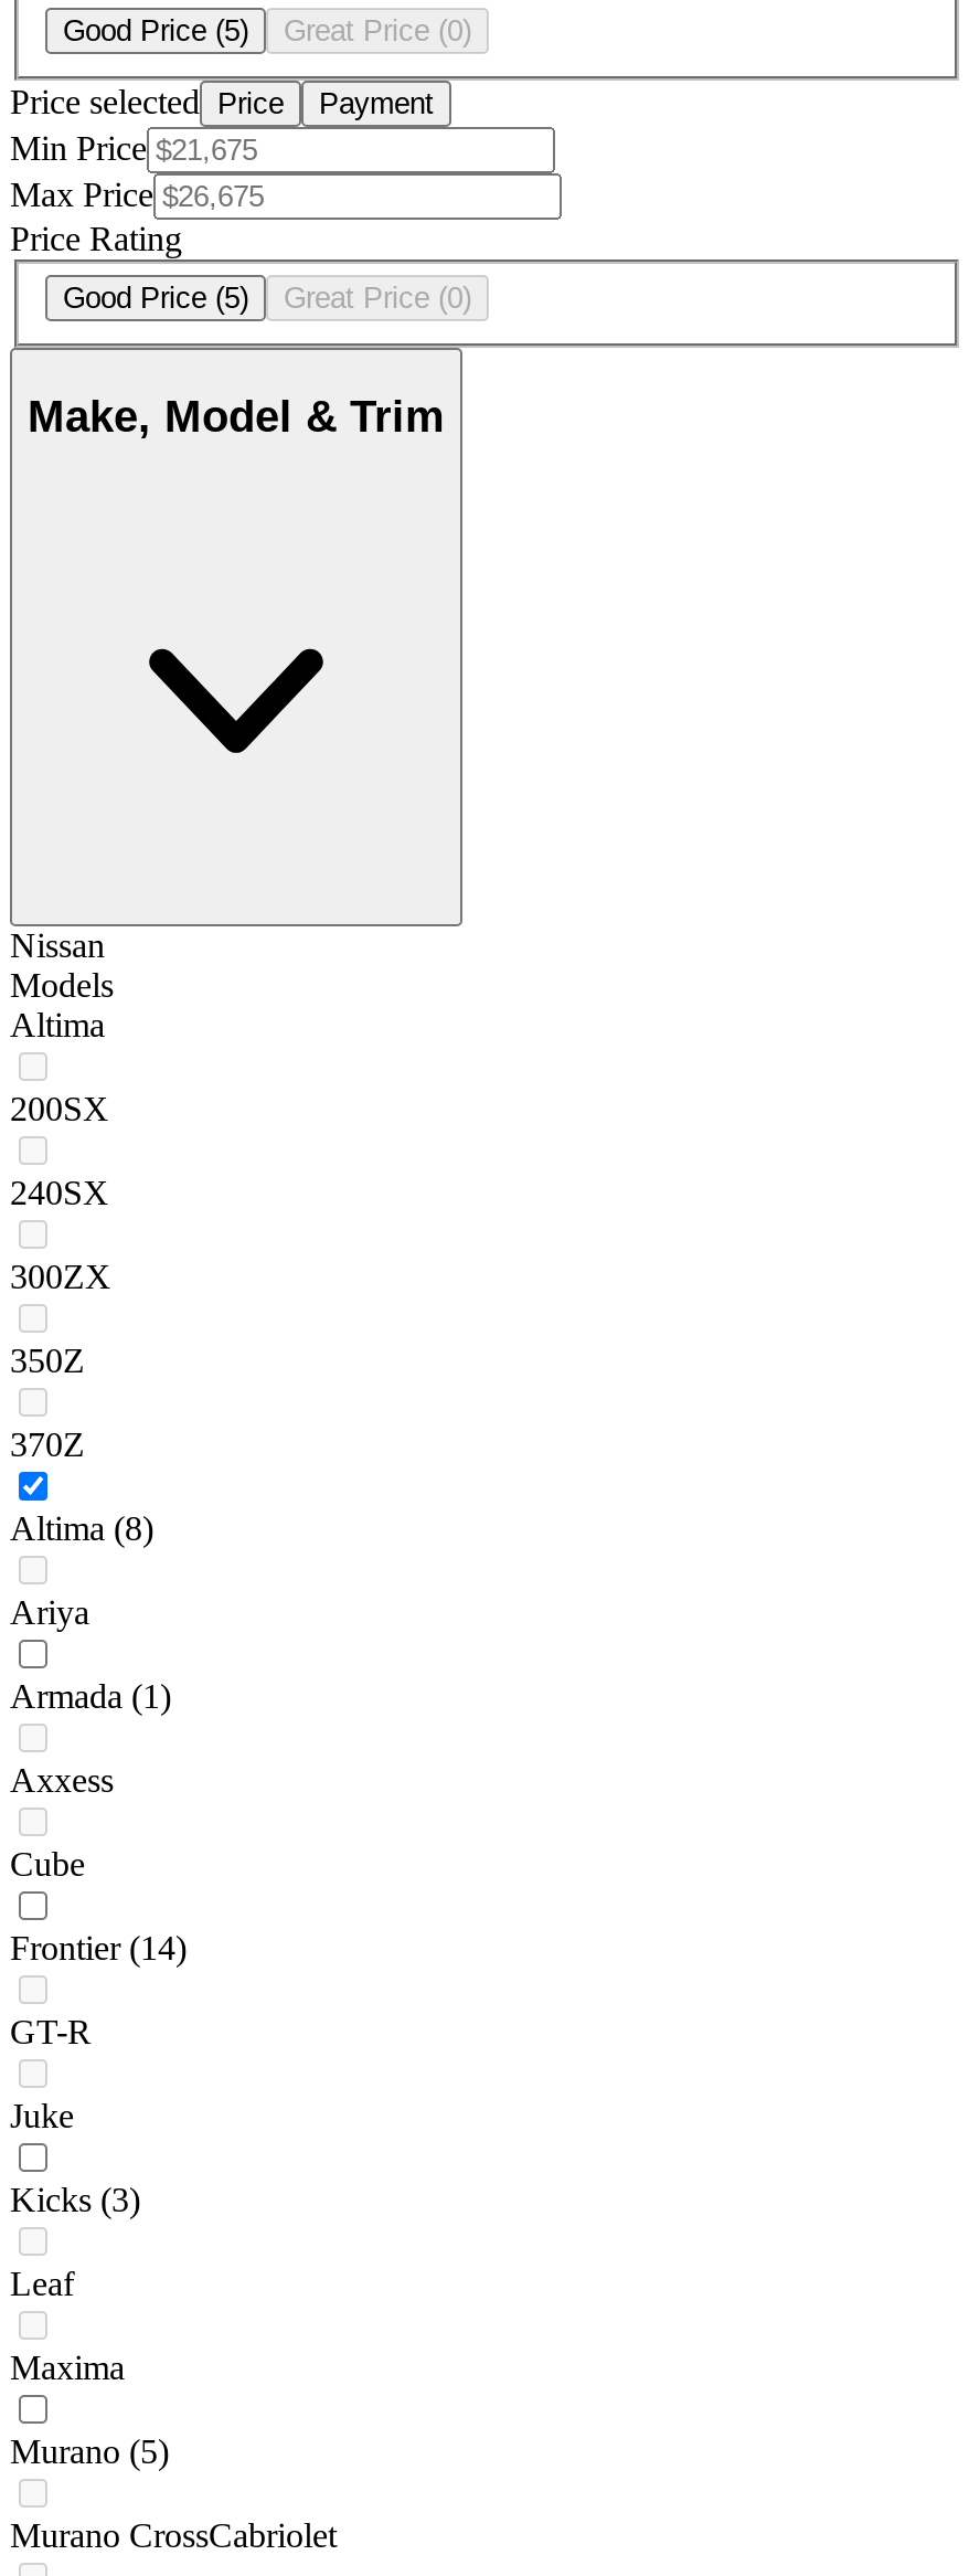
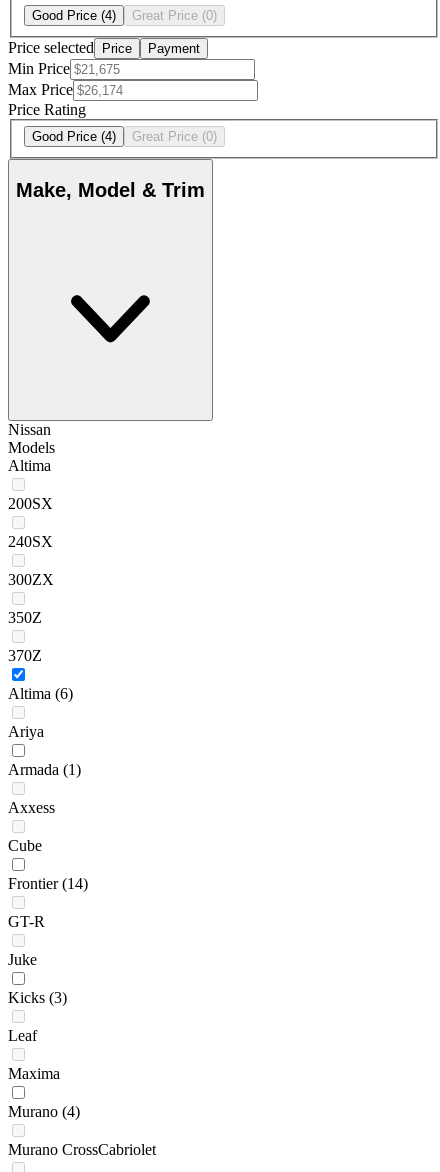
[63,14,471,47] Good Price (5) Great Price (0) -> [32,8,217,23] Good Price (4) Great Price (0)
[63,282,471,316] Good Price (5) Great Price (0) -> [32,129,217,144] Good Price (4) Great Price (0)
[10,1510,153,1548] Altima (8) -> [8,685,73,702] Altima (6)
[10,2433,169,2471] Murano (5) -> [8,1103,80,1120] Murano (4)

